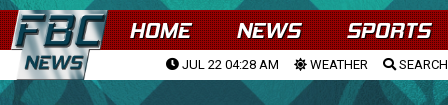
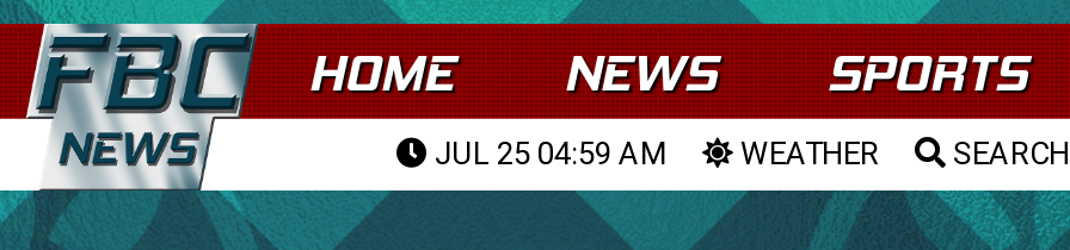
[179,57,448,72] JUL 22 04:28 AM WEATHER SEARCH -> [428,136,1070,171] JUL 25 04:59 AM WEATHER SEARCH

